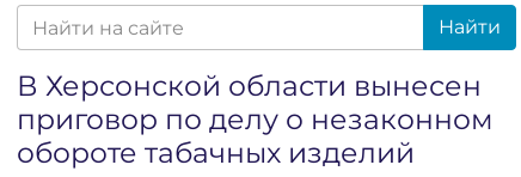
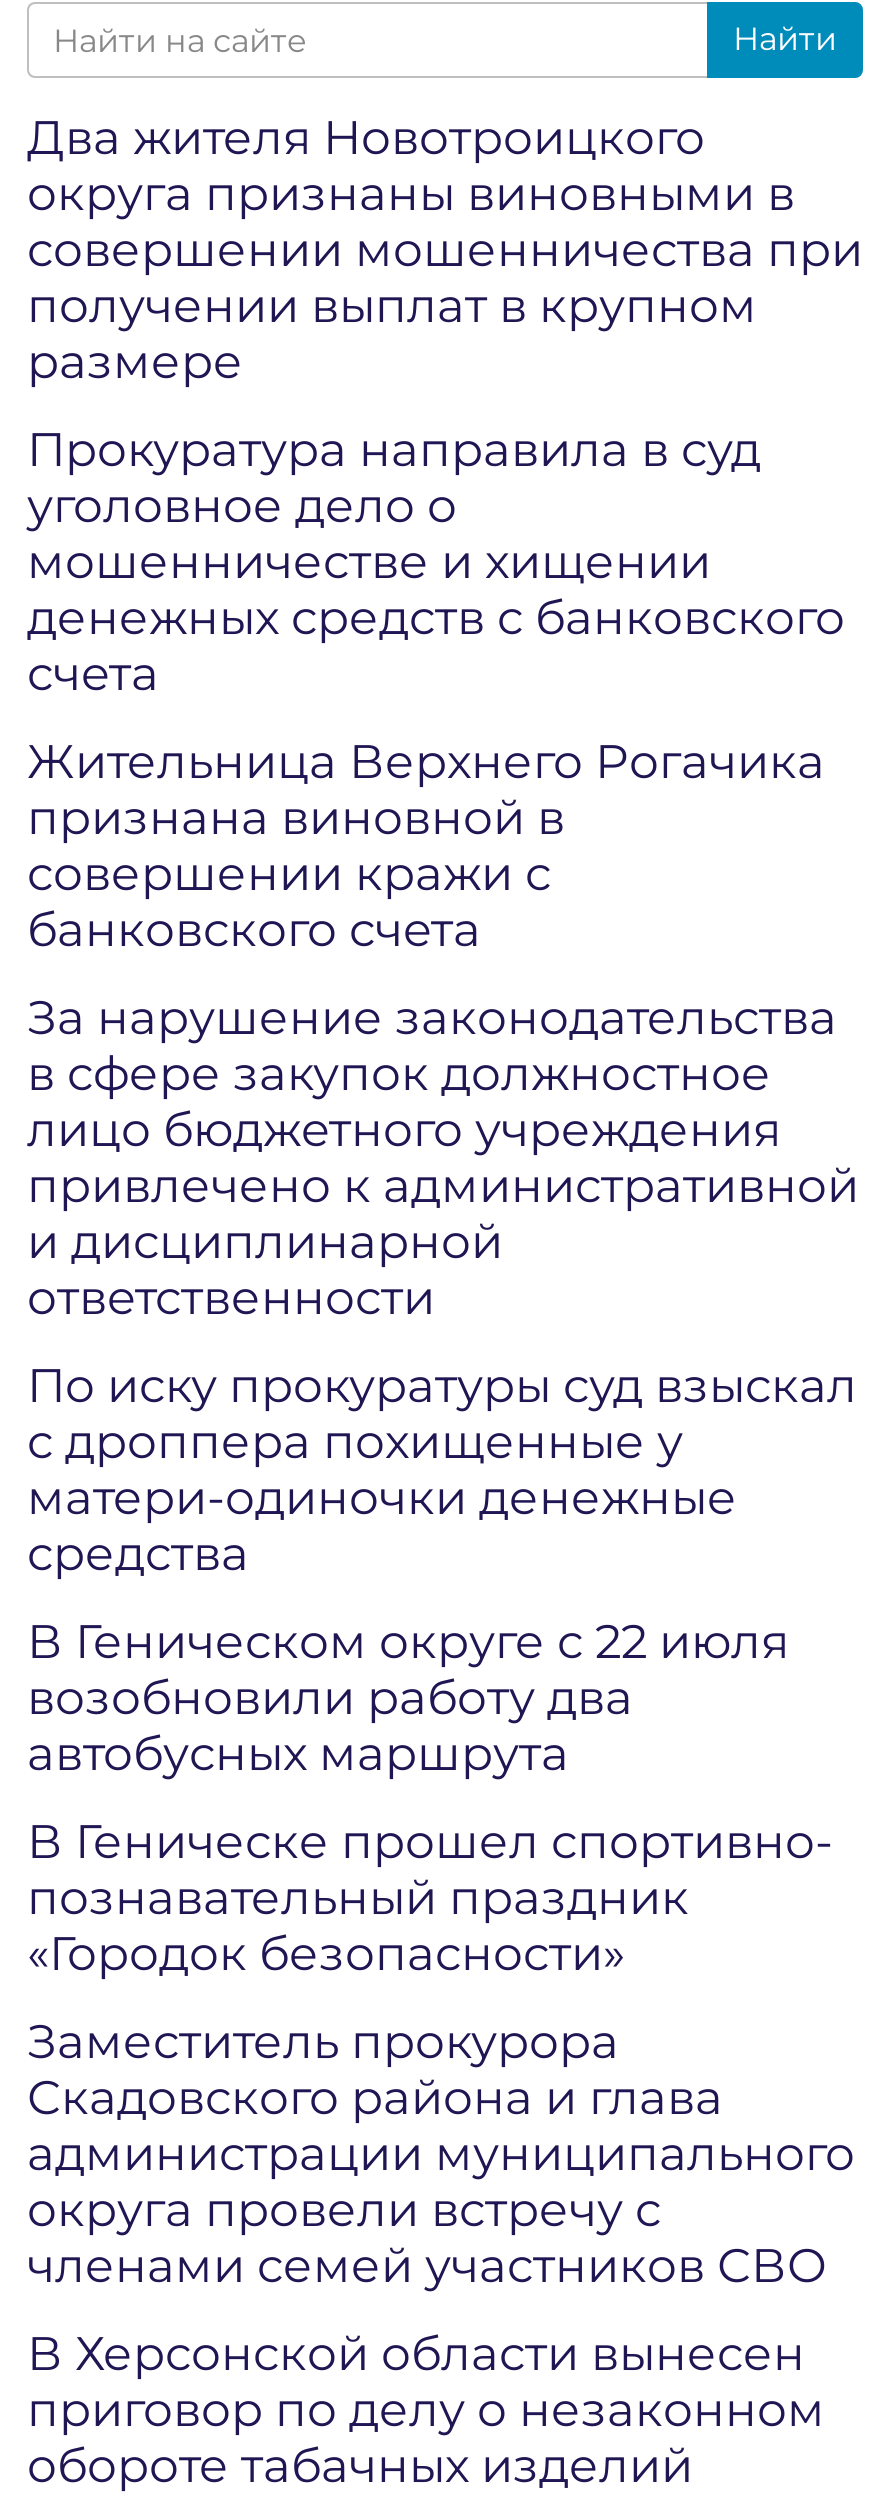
none -> [27,109,863,2295] Два жителя Новотроицкого | округа признаны виновными в | совершении мошенничества при | получении выплат в крупном | размере | Прокуратура направила в суд | уголовное дело о | мошенничестве и хищении | денежных средств с банковского | счета | Жительница Верхнего Рогачика | признана виновной в | совершении кражи с | банковского счета | За нарушение законодательства | в сфере закупок должностное | лицо бюджетного учреждения | привлечено к административной | и дисциплинарной | ответственности | По иску прокуратуры суд взыскал | с дроппера похищенные у | матери-одиночки денежные | средства | В Геническом округе с 22 июля | возобновили работу два | автобусных маршрута | В Геническе прошел спортивно- | познавательный праздник | «Городок безопасности» | Заместитель прокурора | Скадовского района и глава | администрации муниципального | округа провели встречу с | членами семей участников СВО

